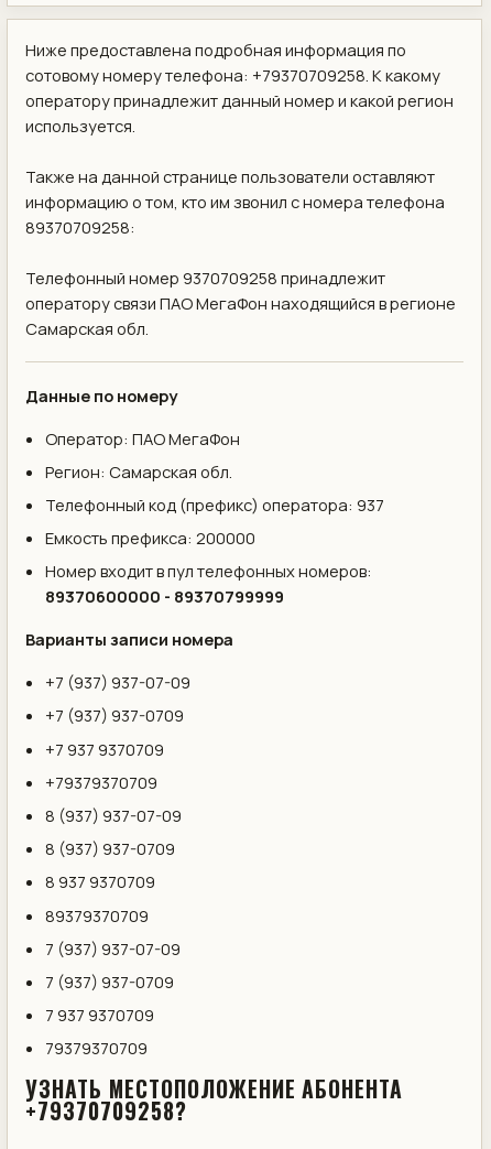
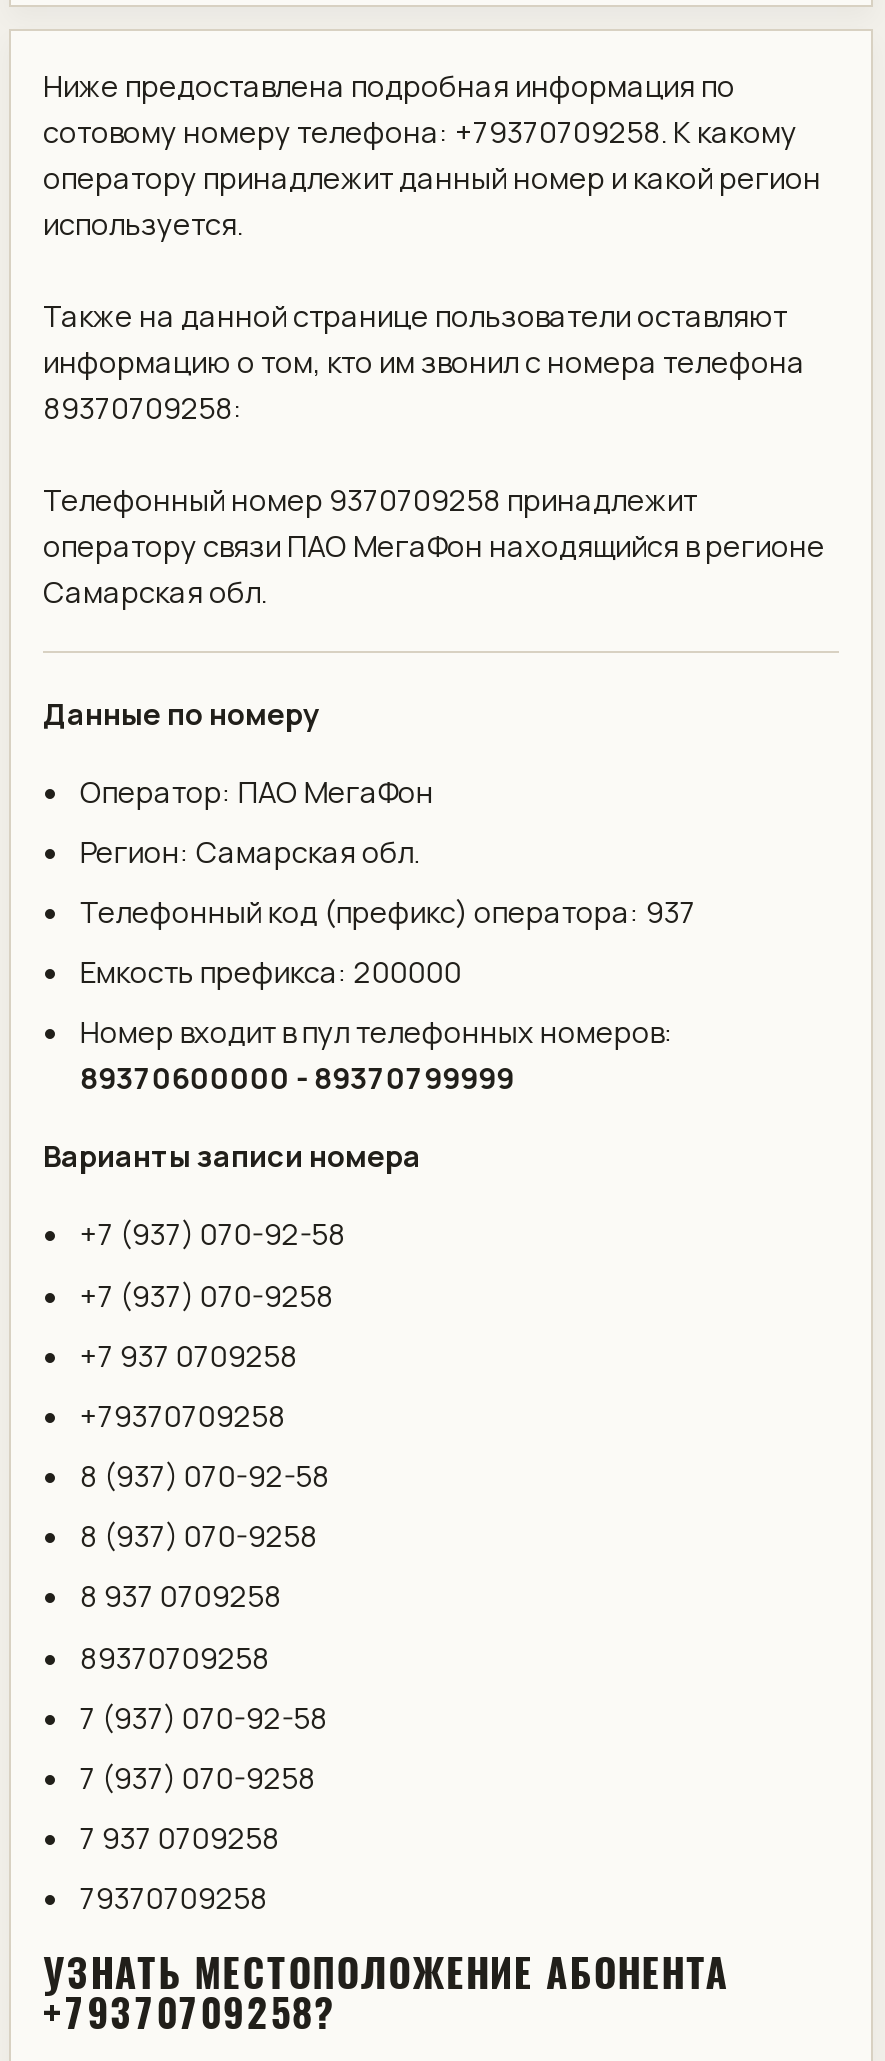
[46,671,191,693] +7 (937) 937-07-09 -> [80,1214,346,1254] +7 (937) 070-92-58
[46,704,184,727] +7 (937) 937-0709 -> [80,1274,334,1314] +7 (937) 070-9258
[46,738,164,760] +7 937 9370709 -> [80,1334,298,1374] +7 937 0709258
[46,771,158,793] +79379370709 -> [80,1395,286,1435] +79370709258
[46,804,182,826] 8 (937) 937-07-09 -> [80,1455,330,1495] 8 (937) 070-92-58
[46,837,175,859] 8 (937) 937-0709 -> [80,1515,318,1555] 8 (937) 070-9258
[46,871,156,893] 8 937 9370709 -> [80,1576,282,1616] 8 937 0709258
[46,904,149,926] 89379370709 -> [80,1636,270,1676] 89370709258
[46,937,181,959] 7 (937) 937-07-09 -> [80,1697,328,1737] 7 (937) 070-92-58
[46,971,174,993] 7 (937) 937-0709 -> [80,1757,316,1797] 7 (937) 070-9258
[46,1004,155,1026] 7 937 9370709 -> [80,1817,280,1857] 7 937 0709258
[46,1037,148,1059] 79379370709 -> [80,1878,268,1918] 79370709258

